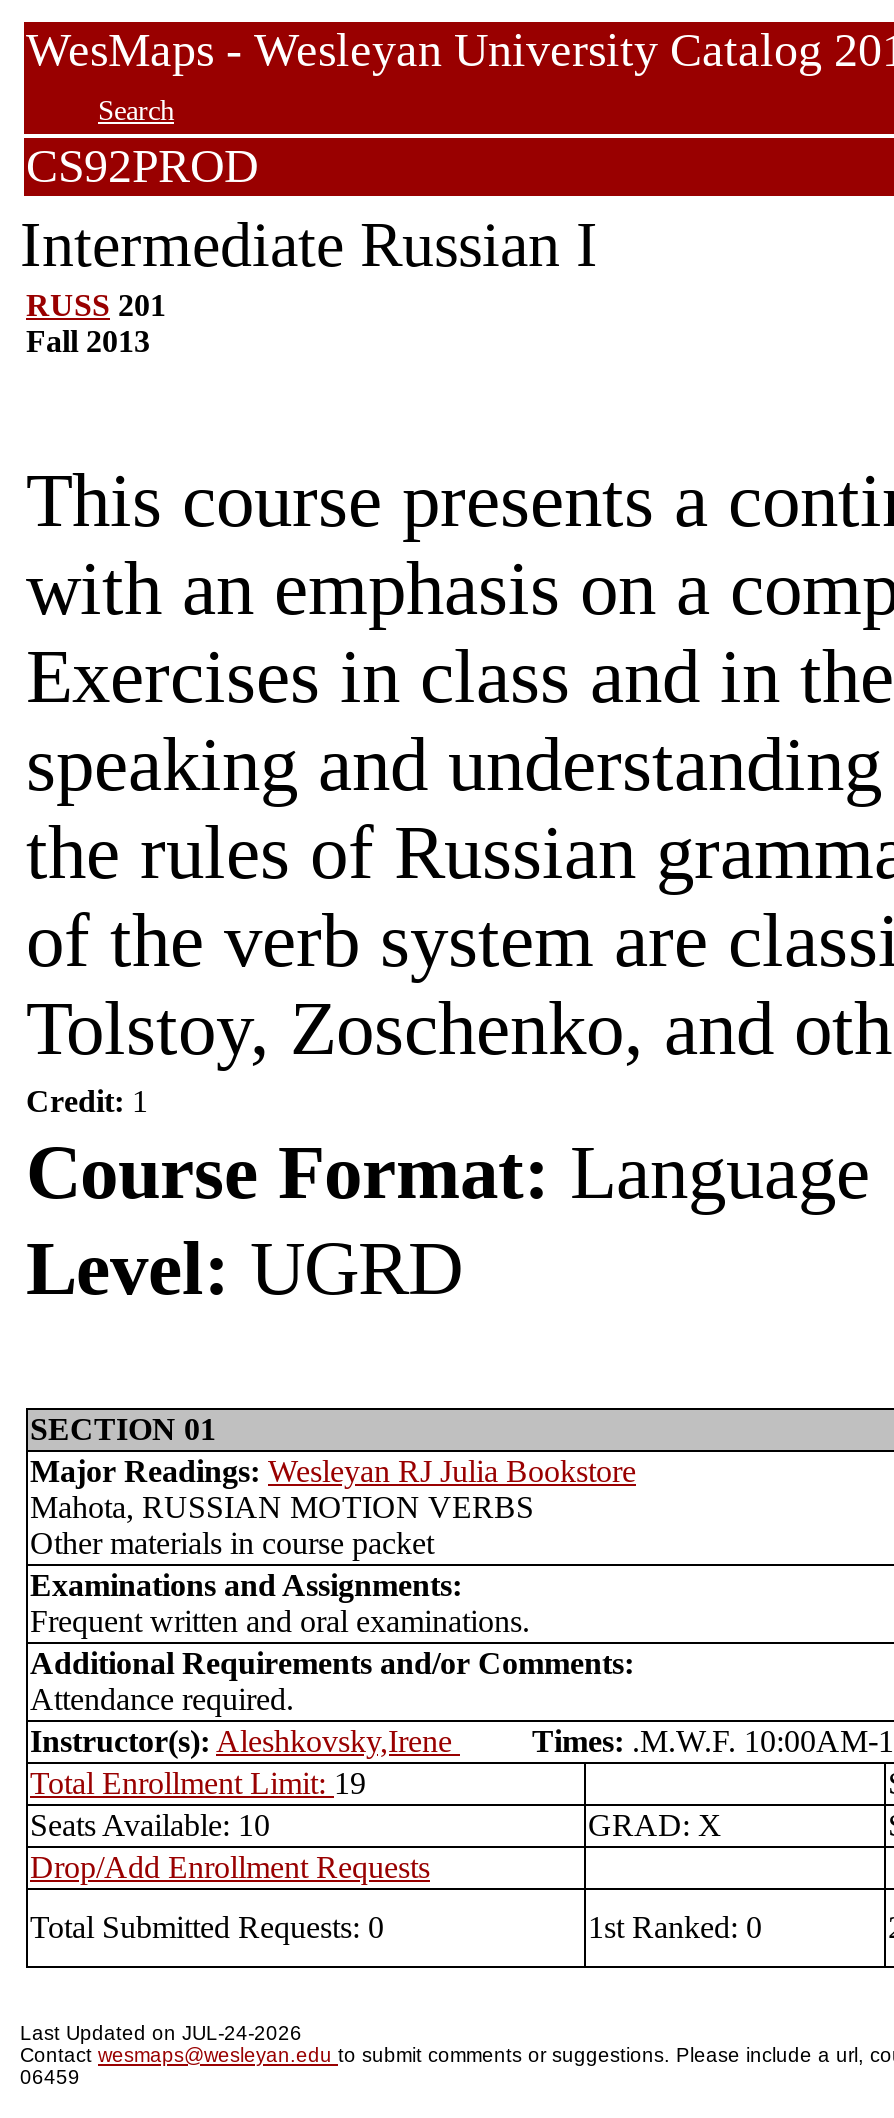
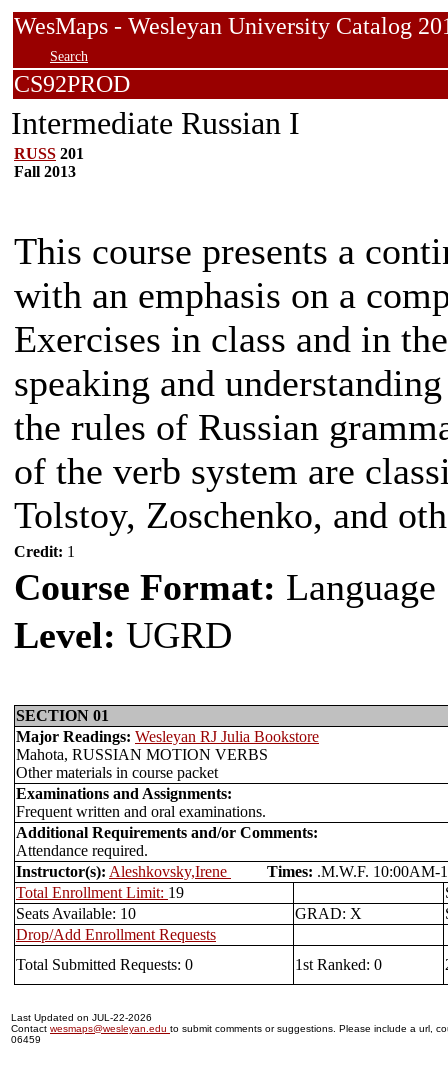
[20,2022,302,2044] Last Updated on JUL-24-2026 -> [11,1012,152,1023] Last Updated on JUL-22-2026

